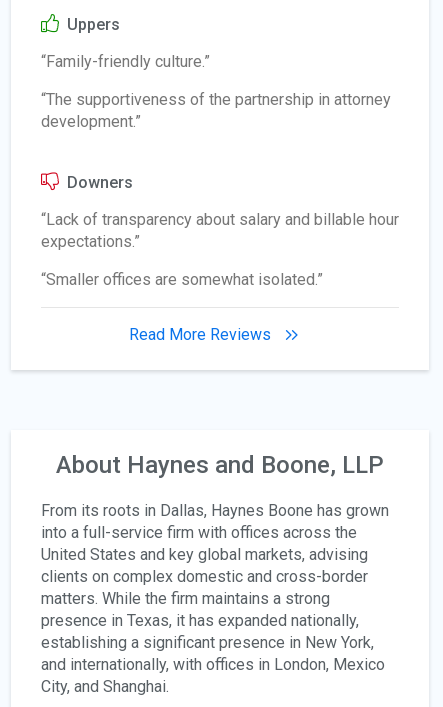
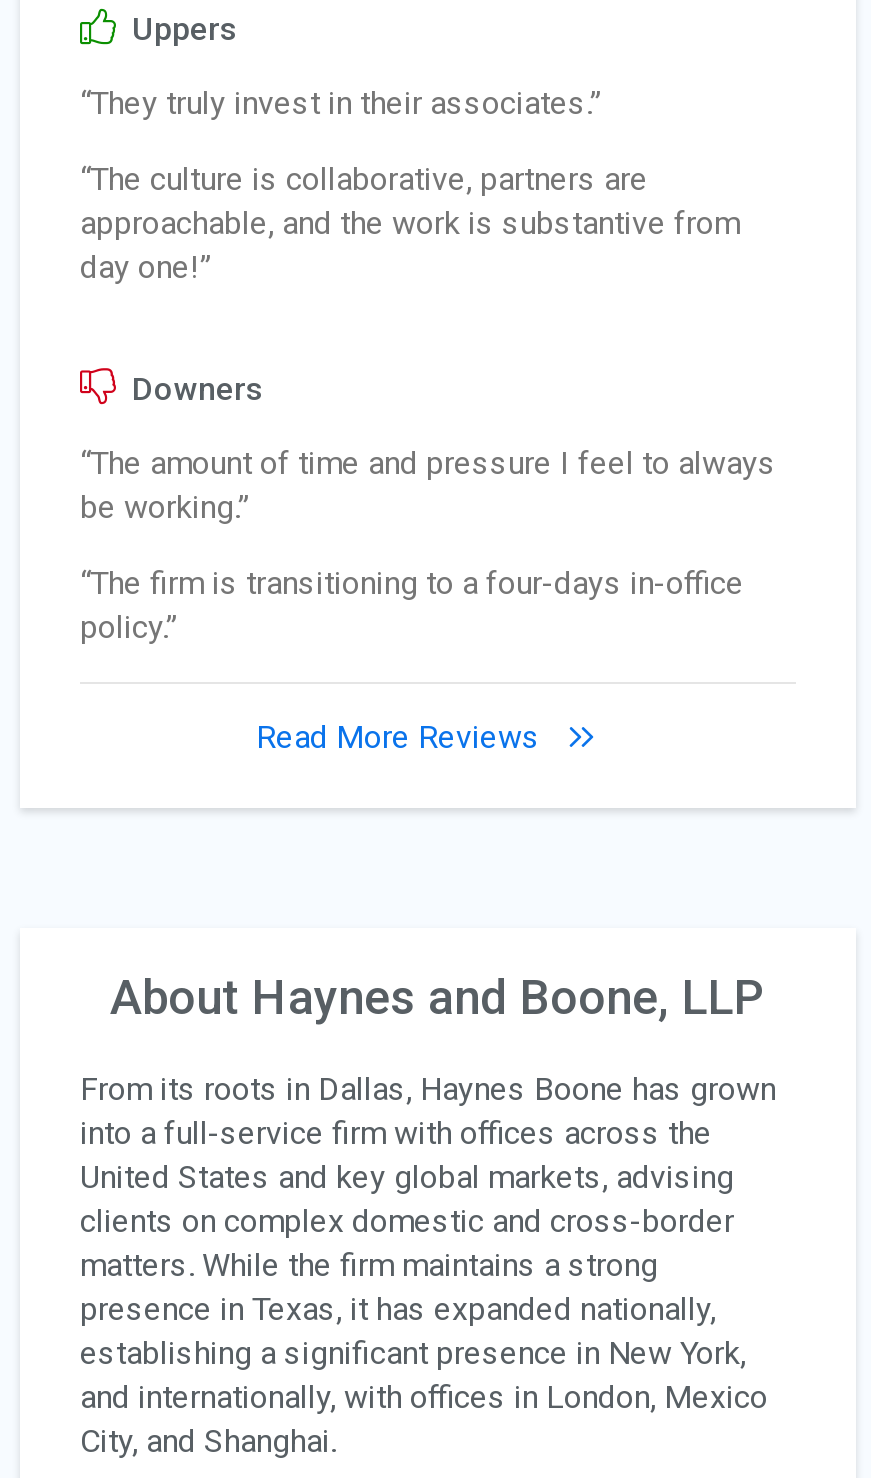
[41,52,210,71] “Family-friendly culture.” -> [80,84,602,122] “They truly invest in their associates.”
[41,90,391,131] “The supportiveness of the partnership in attorney | development.” -> [80,160,740,286] “The culture is collaborative, partners are | approachable, and the work is substantive from | day one!”
[41,210,399,251] “Lack of transparency about salary and billable hour | expectations.” -> [80,444,776,526] “The amount of time and pressure I feel to always | be working.”
[41,270,323,289] “Smaller offices are somewhat isolated.” -> [80,564,744,646] “The firm is transitioning to a four-days in-office | policy.”

